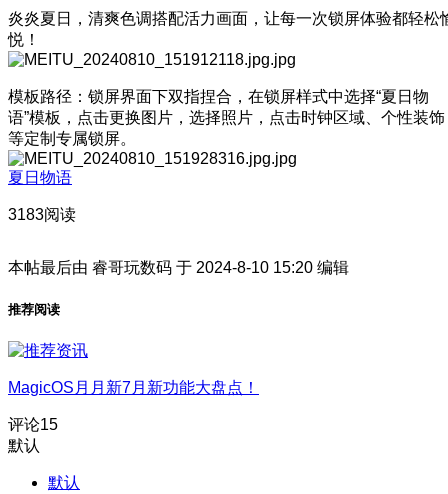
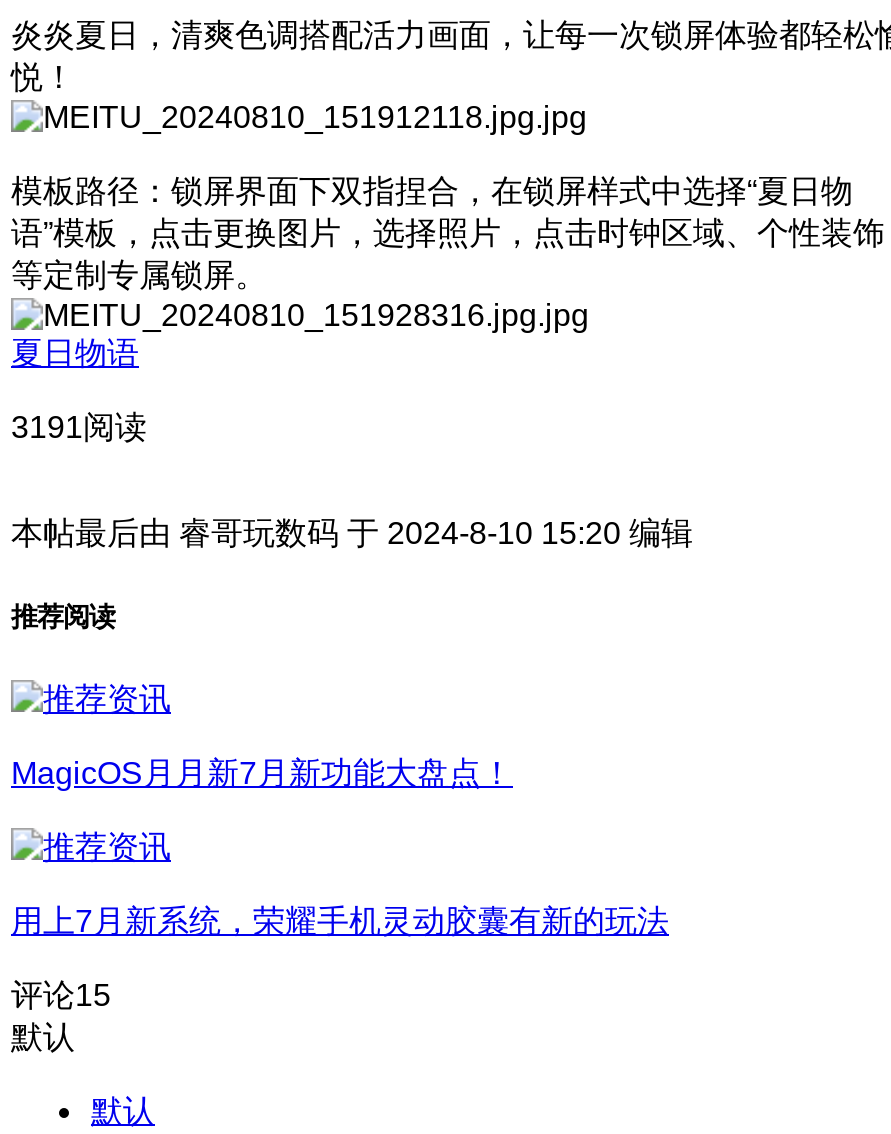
[8,206,76,223] 3183阅读 -> [11,410,147,444] 3191阅读
none -> [11,904,669,938] 用上7月新系统，荣耀手机灵动胶囊有新的玩法

